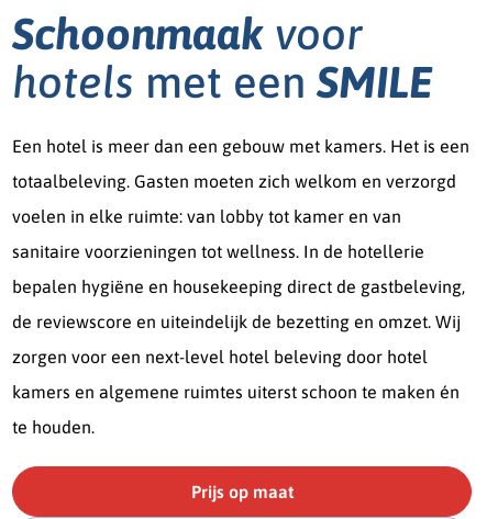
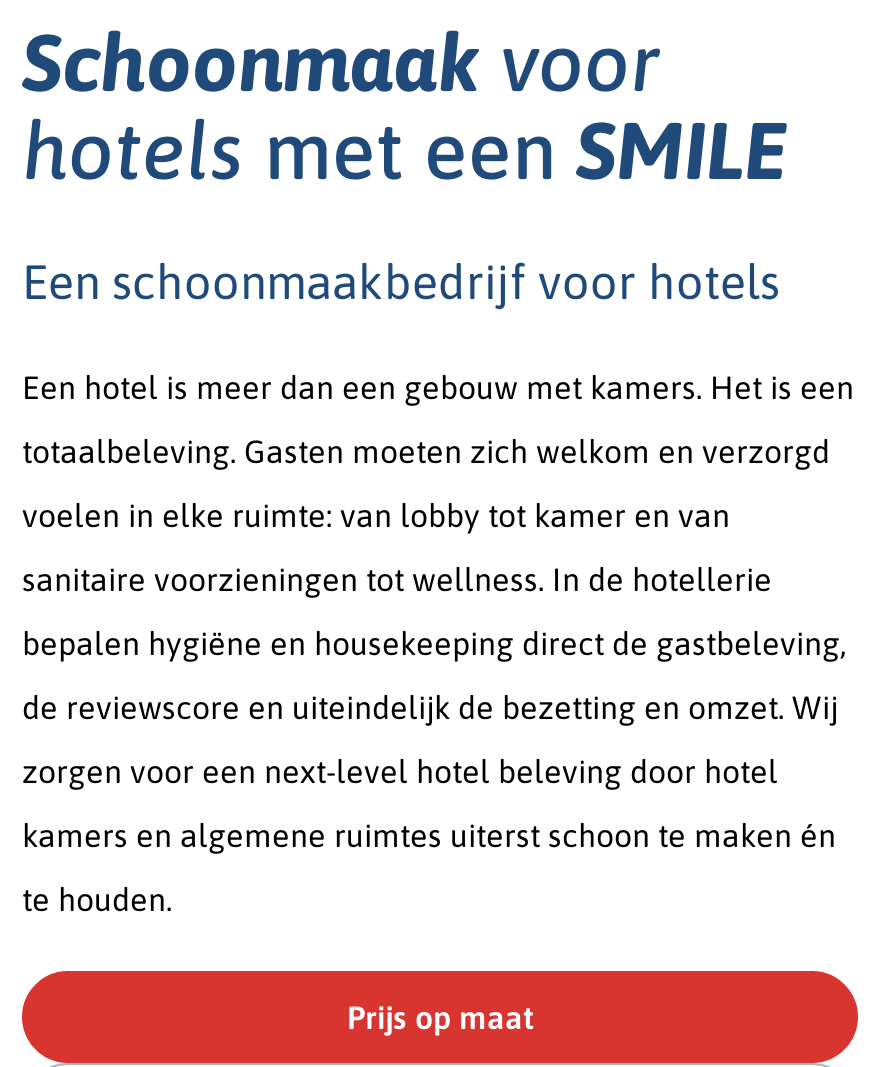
none -> [22,256,780,310] Een schoonmaakbedrijf voor hotels

